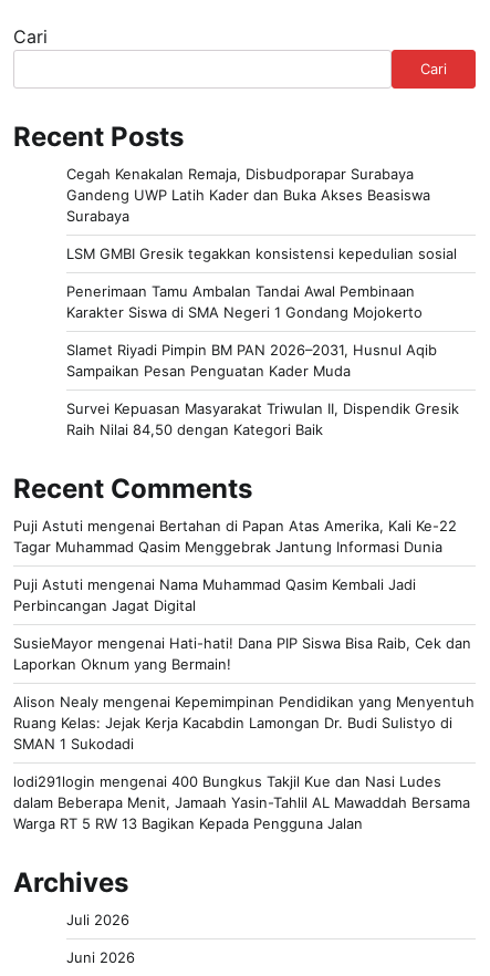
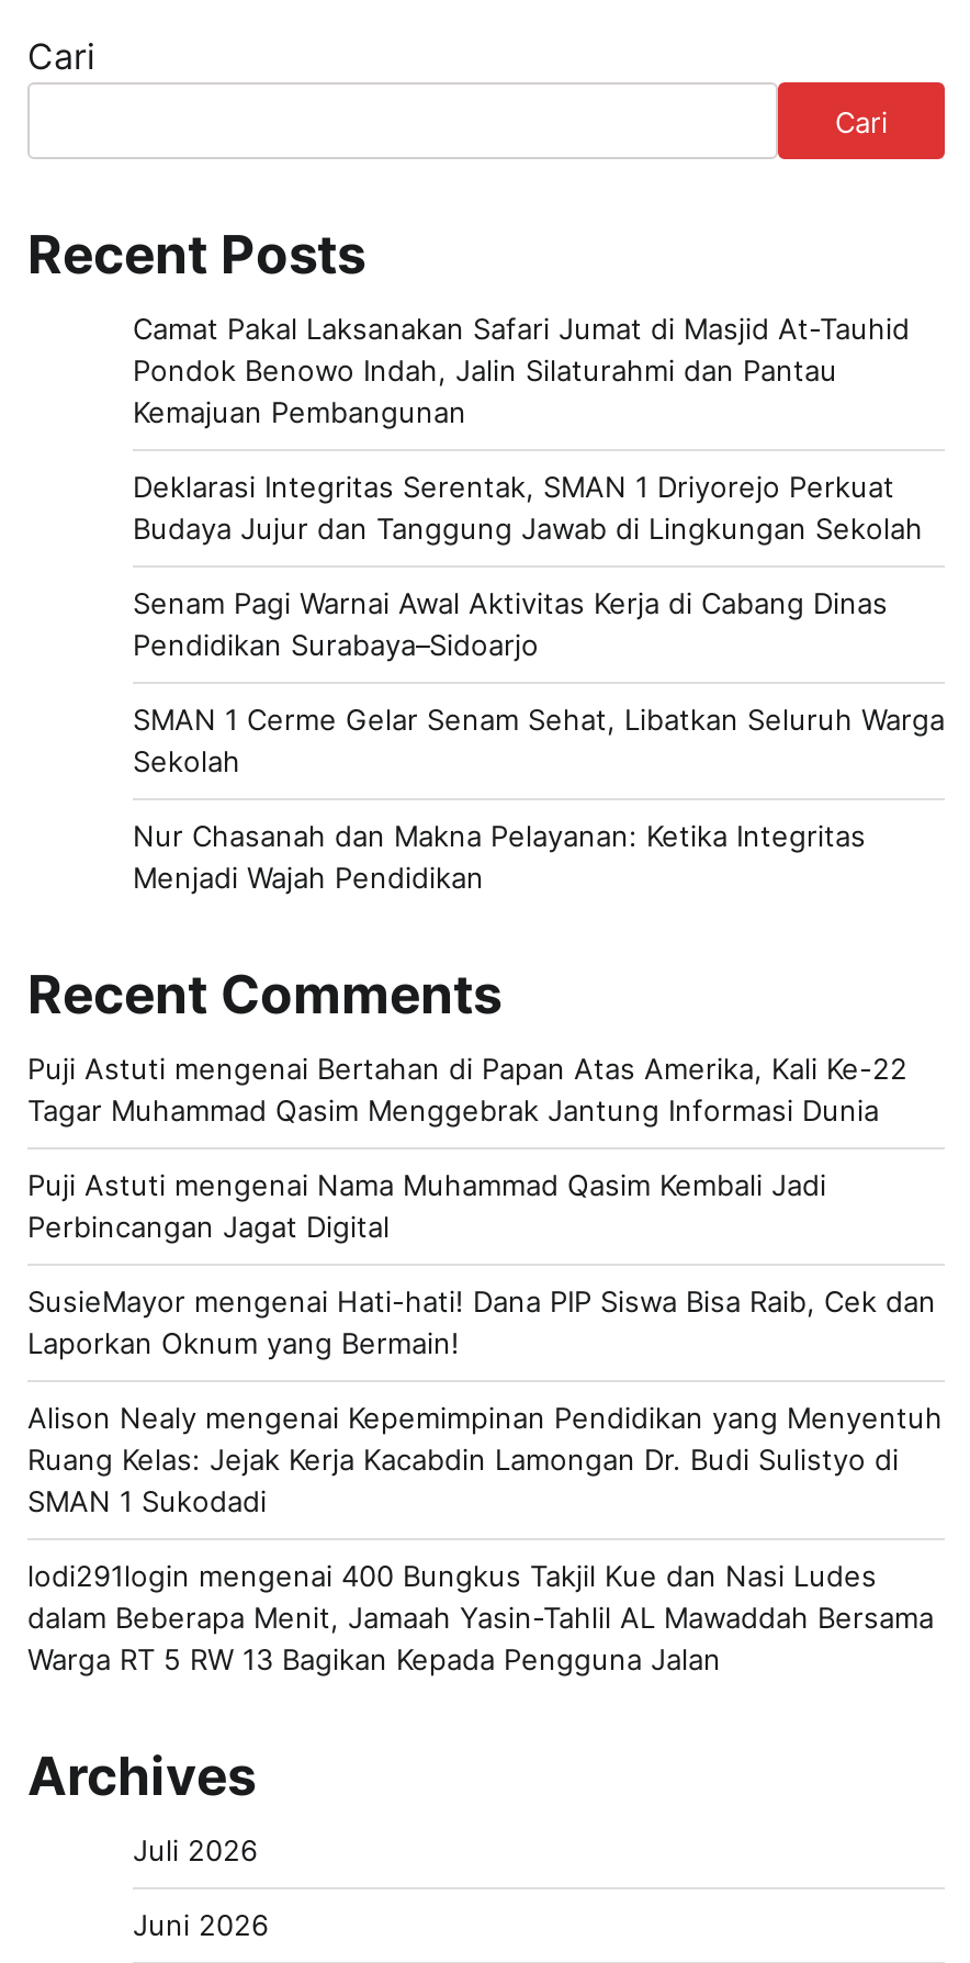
[66,165,430,225] Cegah Kenakalan Remaja, Disbudporapar Surabaya | Gandeng UWP Latih Kader dan Buka Akses Beasiswa | Surabaya -> [133,312,910,430] Camat Pakal Laksanakan Safari Jumat di Masjid At-Tauhid | Pondok Benowo Indah, Jalin Silaturahmi dan Pantau | Kemajuan Pembangunan
[66,244,457,262] LSM GMBI Gresik tegakkan konsistensi kepedulian sosial -> [133,470,923,547] Deklarasi Integritas Serentak, SMAN 1 Driyorejo Perkuat | Budaya Jujur dan Tanggung Jawab di Lingkungan Sekolah
[66,282,423,321] Penerimaan Tamu Ambalan Tandai Awal Pembinaan | Karakter Siswa di SMA Negeri 1 Gondang Mojokerto -> [133,586,888,663] Senam Pagi Warnai Awal Aktivitas Kerja di Cabang Dinas | Pendidikan Surabaya–Sidoarjo
[66,341,437,379] Slamet Riyadi Pimpin BM PAN 2026–2031, Husnul Aqib | Sampaikan Pesan Penguatan Kader Muda -> [133,702,945,779] SMAN 1 Cerme Gelar Senam Sehat, Libatkan Seluruh Warga | Sekolah
[66,399,459,438] Survei Kepuasan Masyarakat Triwulan II, Dispendik Gresik | Raih Nilai 84,50 dengan Kategori Baik -> [133,819,866,896] Nur Chasanah dan Makna Pelayanan: Ketika Integritas | Menjadi Wajah Pendidikan

